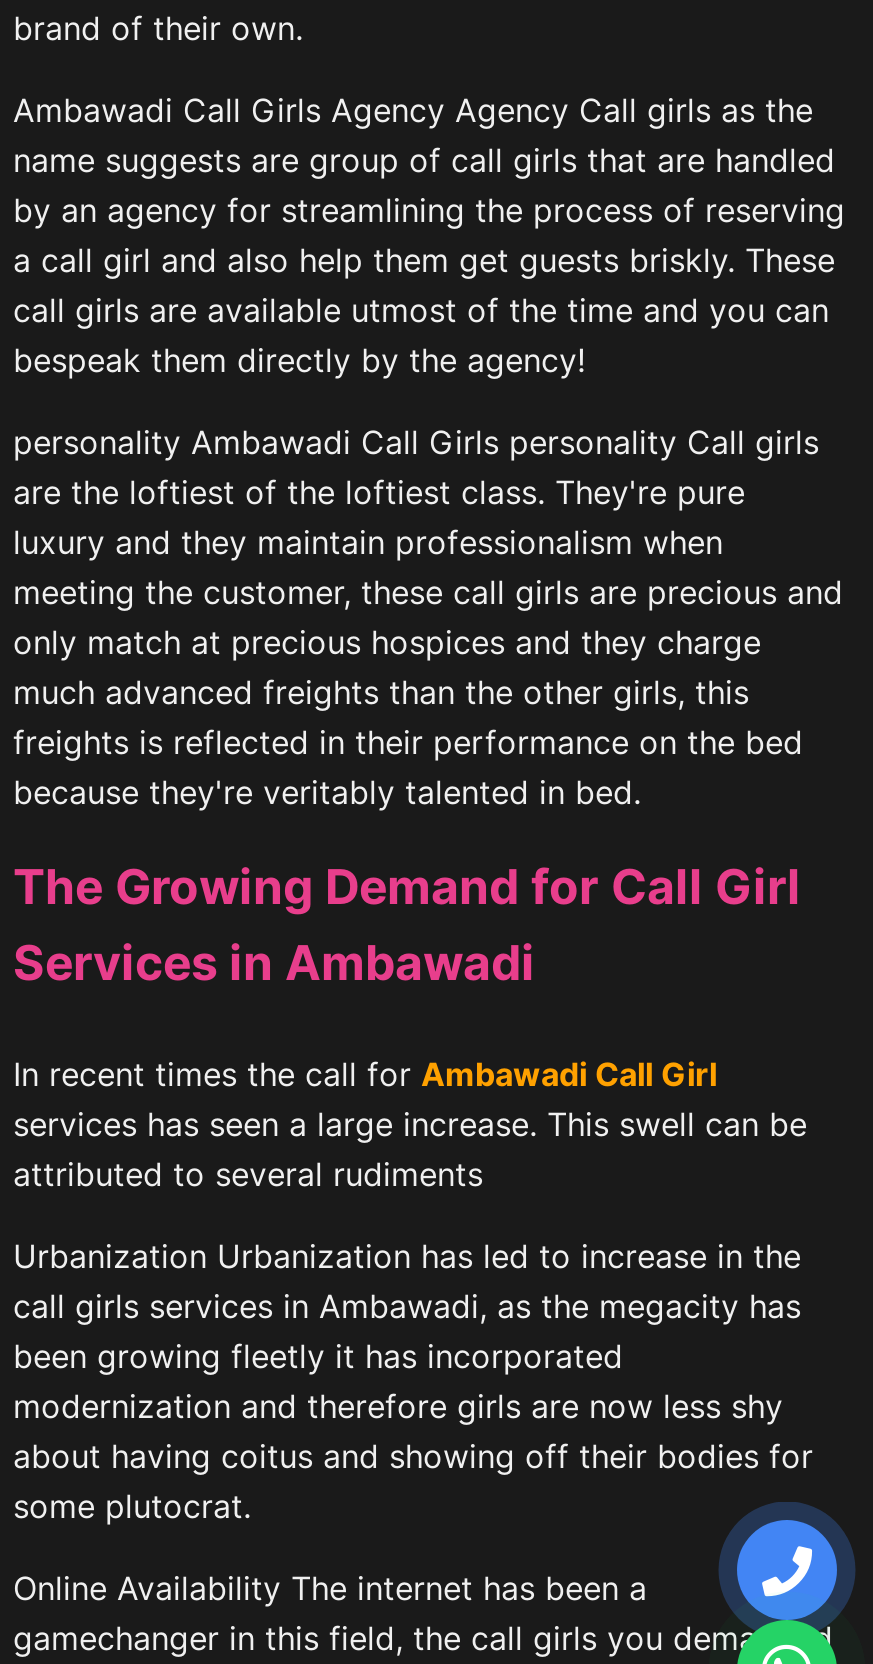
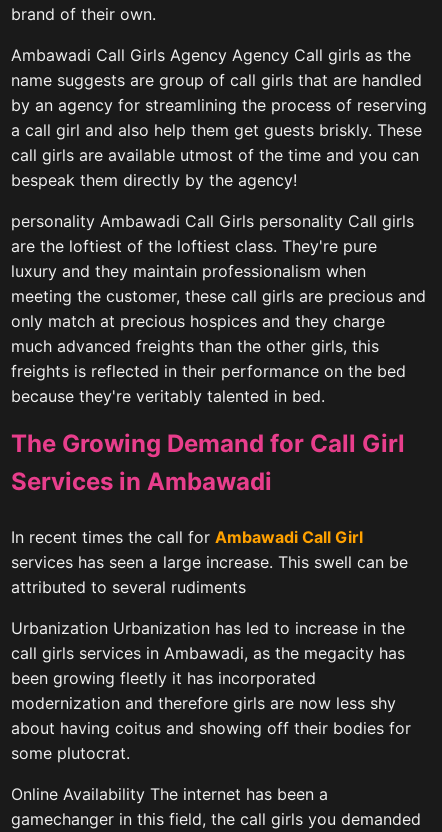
[717,1502,857,1612] [image] -> none

